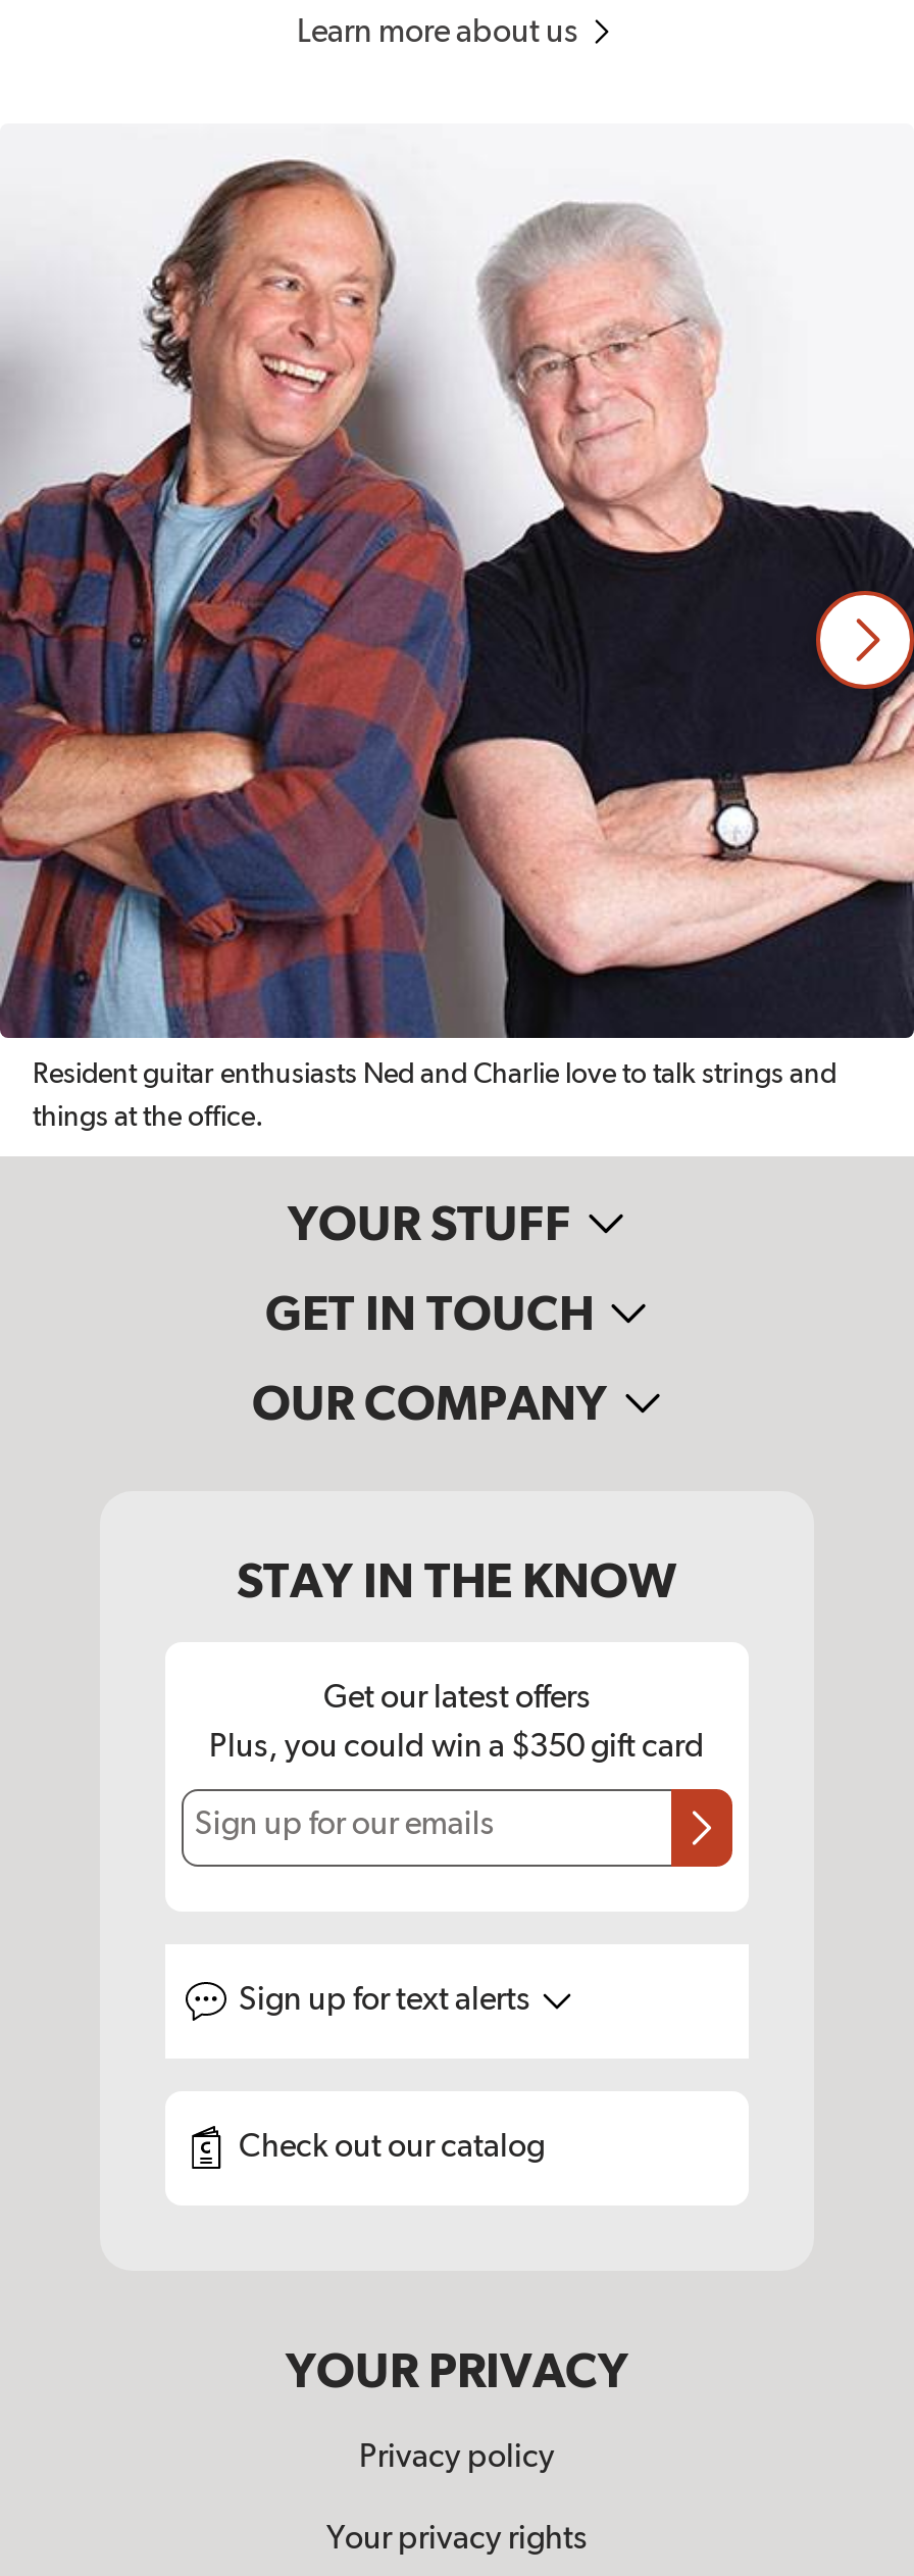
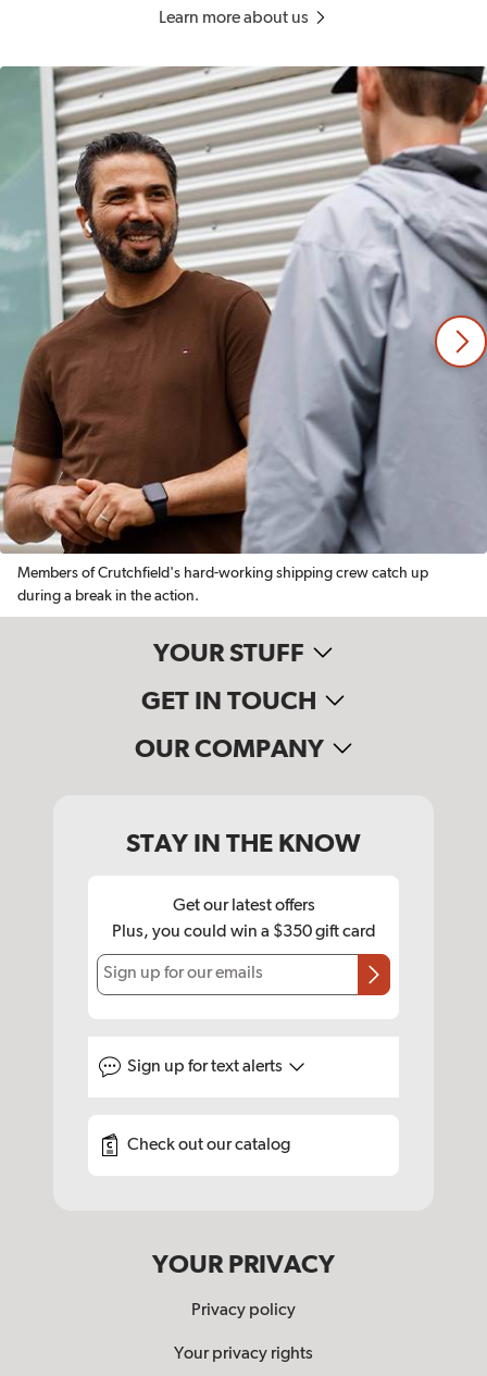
[6,123,908,1088] [image] | Resident guitar enthusiasts Ned and Charlie love to talk strings and -> [3,65,484,580] [image] | Members of Crutchfield's hard-working shipping crew catch up
[33,1102,263,1131] things at the office. -> [17,588,199,603] during a break in the action.

